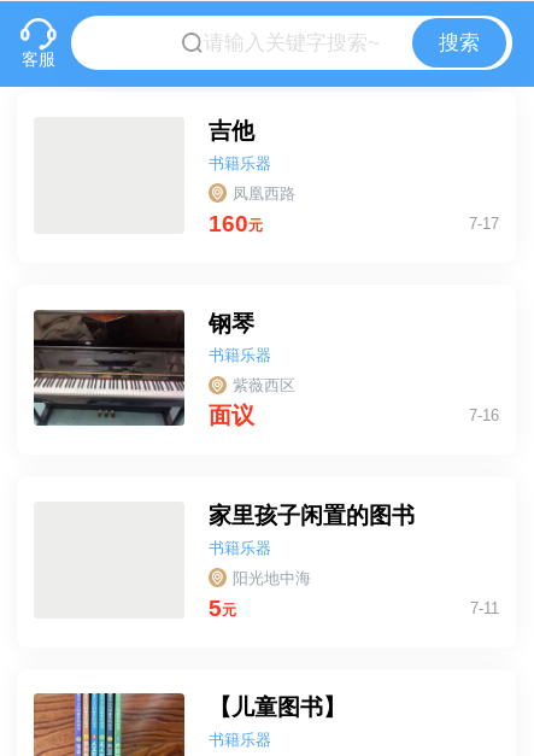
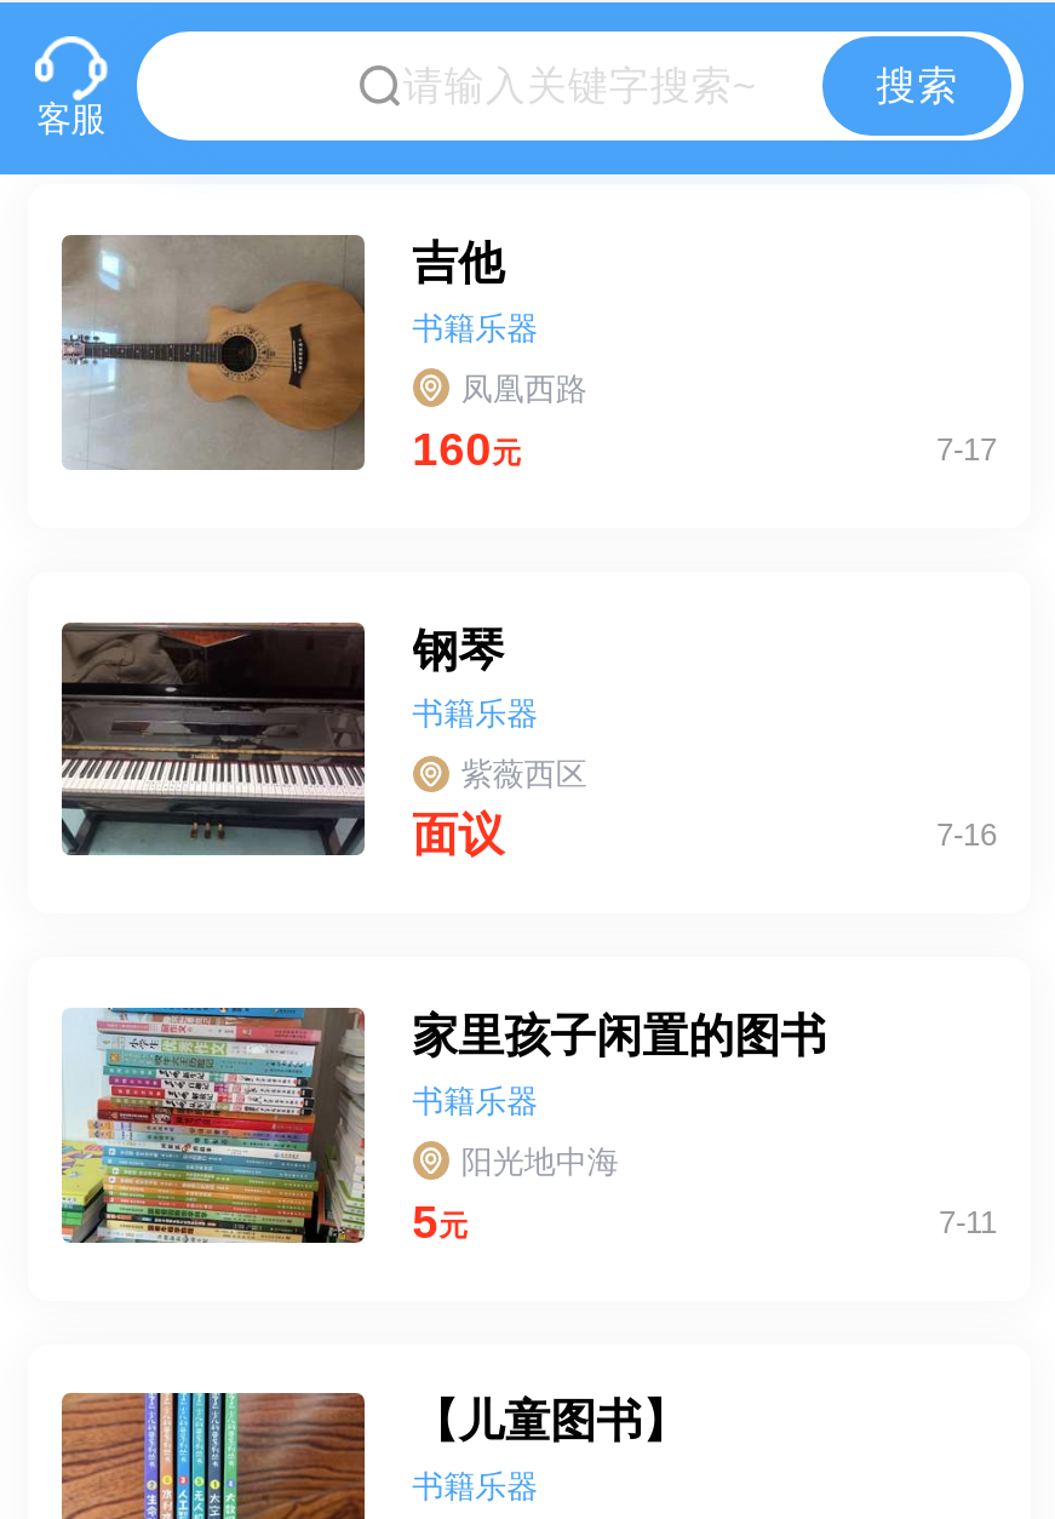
none -> [59,233,367,472] [image]
none -> [59,1005,367,1245] [image]

